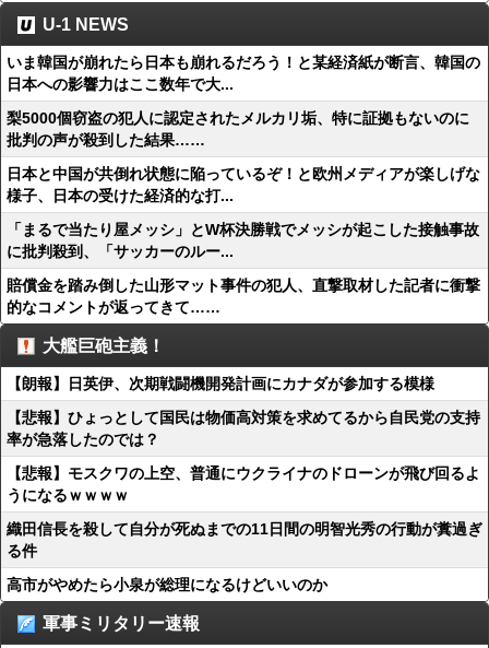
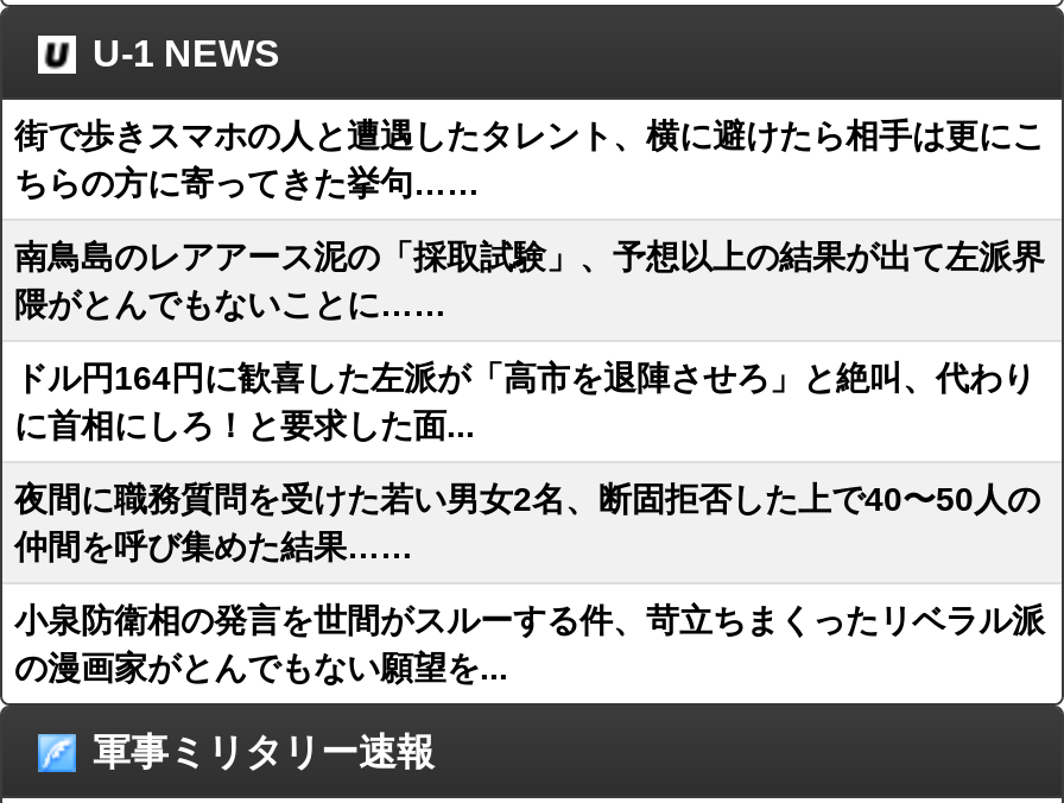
[7,54,482,593] いま韓国が崩れたら日本も崩れるだろう！と某経済紙が断言、韓国の | 日本への影響力はここ数年で大... | 梨5000個窃盗の犯人に認定されたメルカリ垢、特に証拠もないのに | 批判の声が殺到した結果…… | 日本と中国が共倒れ状態に陥っているぞ！と欧州メディアが楽しげな | 様子、日本の受けた経済的な打... | 「まるで当たり屋メッシ」とW杯決勝戦でメッシが起こした接触事故 | に批判殺到、「サッカーのルー... | 賠償金を踏み倒した山形マット事件の犯人、直撃取材した記者に衝撃 | 的なコメントが返ってきて…… | 大艦巨砲主義！ | 【朗報】日英伊、次期戦闘機開発計画にカナダが参加する模様 | 【悲報】ひょっとして国民は物価高対策を求めてるから自民党の支持 | 率が急落したのでは？ | 【悲報】モスクワの上空、普通にウクライナのドローンが飛び回るよ | うになるｗｗｗｗ | 織田信長を殺して自分が死ぬまでの11日間の明智光秀の行動が糞過ぎ | る件 | 高市がやめたら小泉が総理になるけどいいのか -> [14,116,1045,687] 街で歩きスマホの人と遭遇したタレント、横に避けたら相手は更にこ | ちらの方に寄ってきた挙句…… | 南鳥島のレアアース泥の「採取試験」、予想以上の結果が出て左派界 | 隈がとんでもないことに…… | ドル円164円に歓喜した左派が「高市を退陣させろ」と絶叫、代わり | に首相にしろ！と要求した面... | 夜間に職務質問を受けた若い男女2名、断固拒否した上で40〜50人の | 仲間を呼び集めた結果…… | 小泉防衛相の発言を世間がスルーする件、苛立ちまくったリベラル派 | の漫画家がとんでもない願望を...

